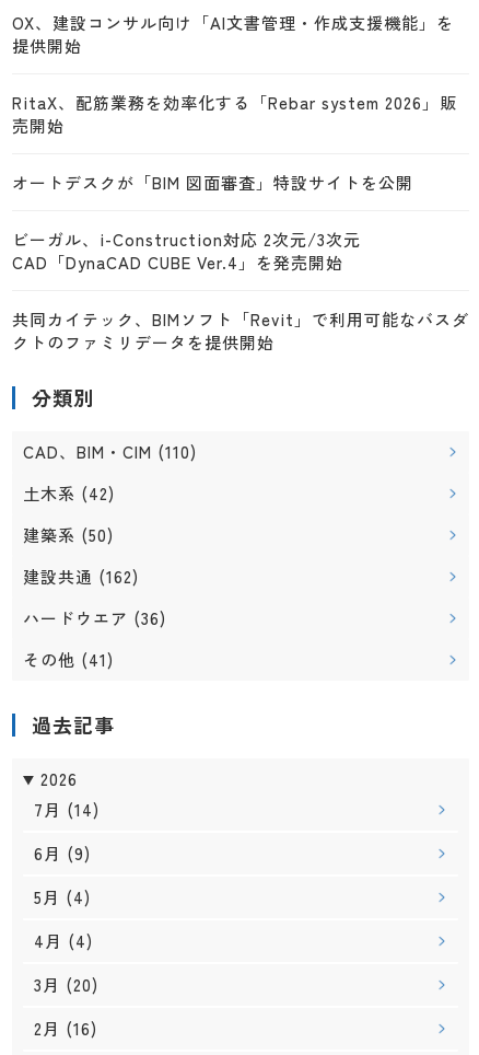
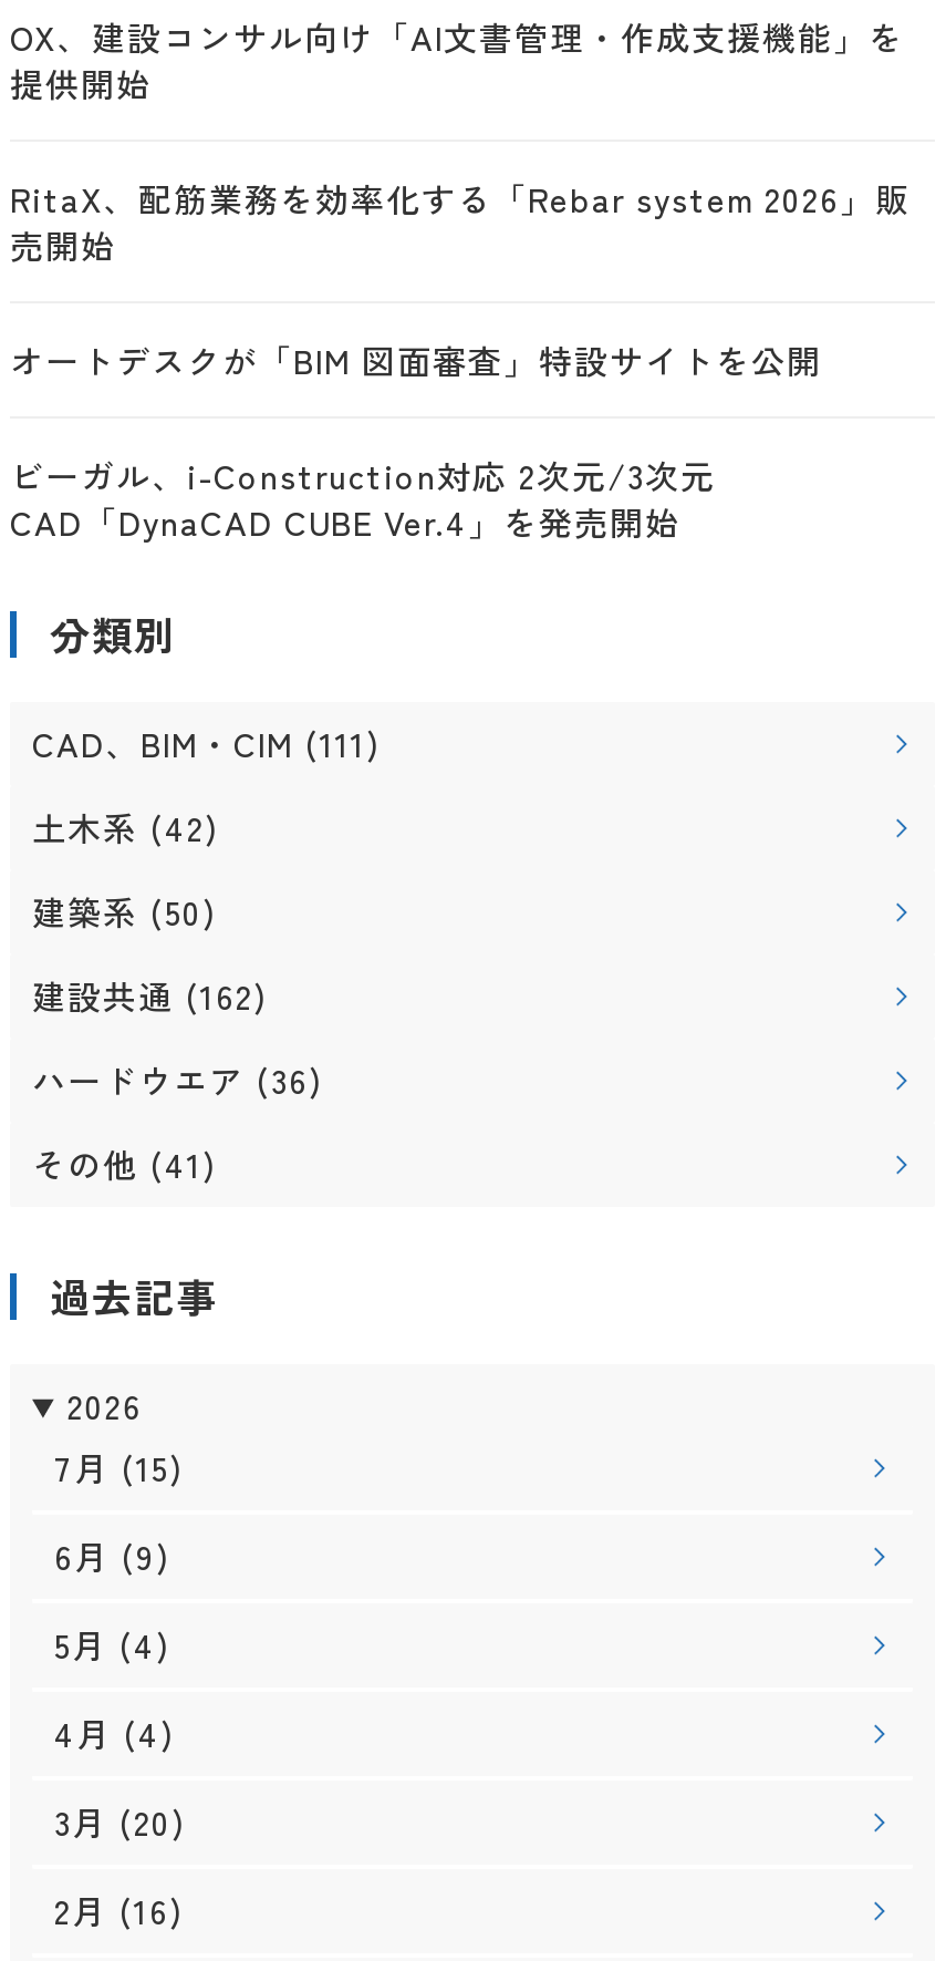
[12,308,469,354] 共同カイテック、BIMソフト「Revit」で利用可能なバスダ | クトのファミリデータを提供開始 -> none
[23,440,197,463] CAD、BIM・CIM (110) -> [32,720,380,767] CAD、BIM・CIM (111)
[34,798,100,821] 7月(14) -> [54,1444,183,1491] 7月(15)

